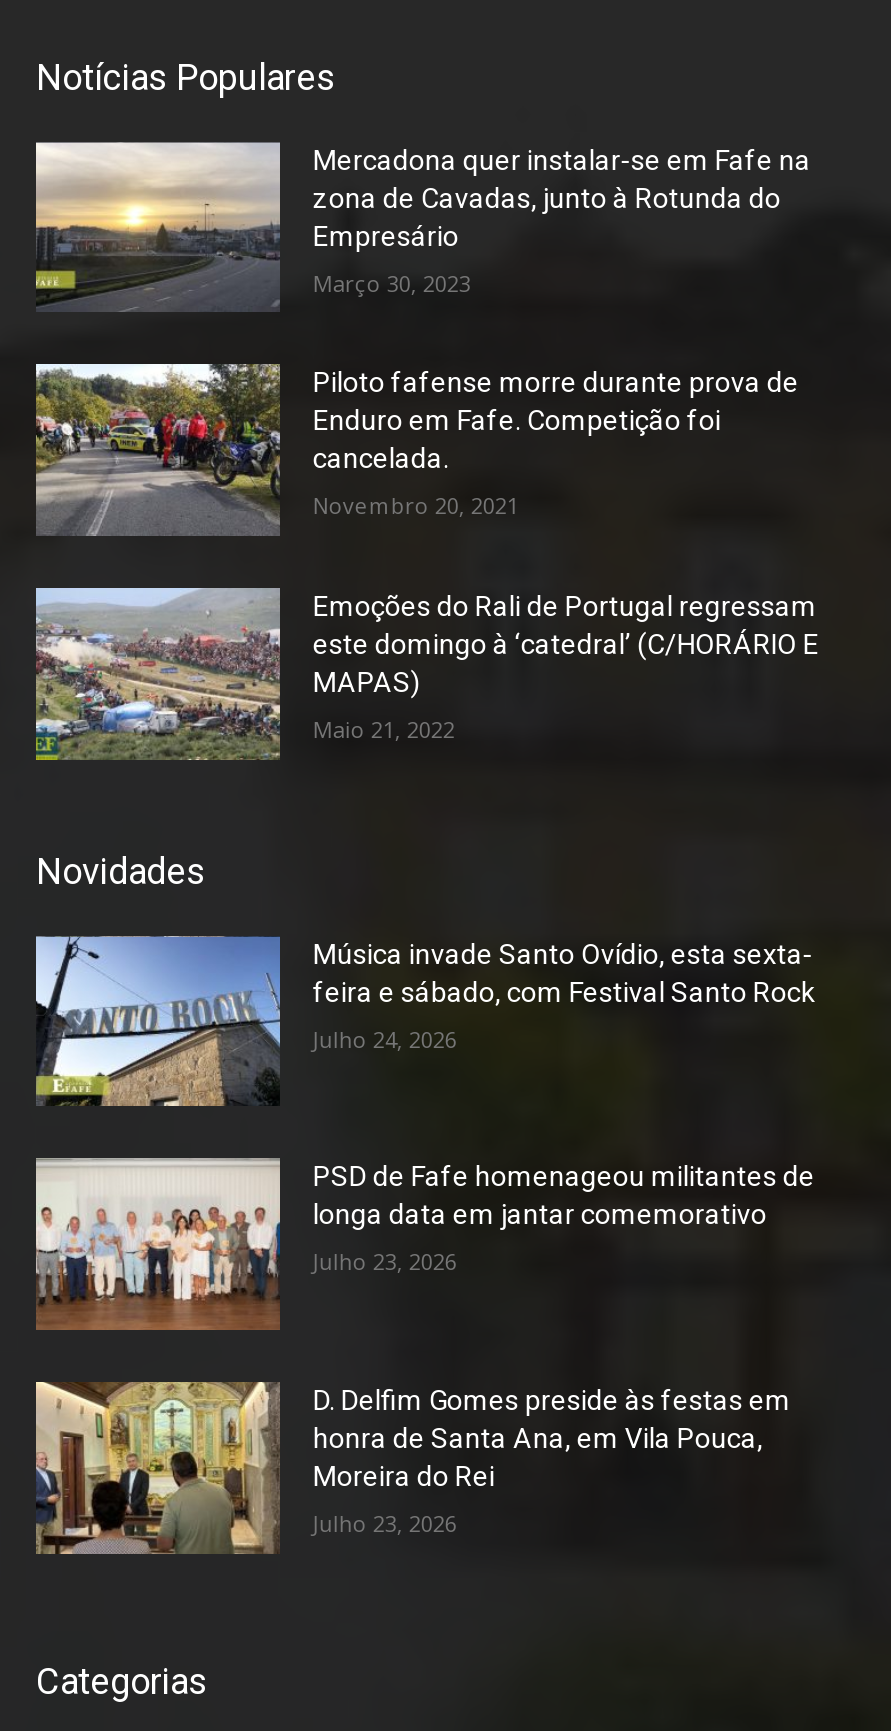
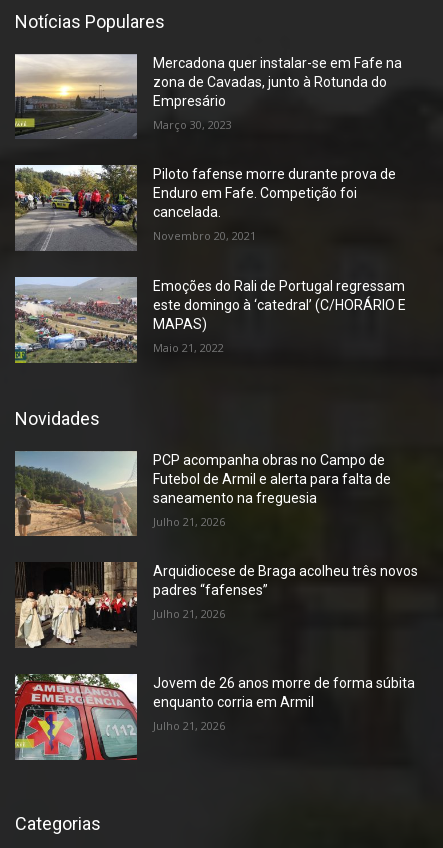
[34,936,815,1108] [image] | Música invade Santo Ovídio, esta sexta- | feira e sábado, com Festival Santo Rock -> [14,450,391,537] [image] | PCP acompanha obras no Campo de | Futebol de Armil e alerta para falta de | saneamento na freguesia
[313,1023,457,1053] Julho 24, 2026 -> [153,514,225,529] Julho 21, 2026
[34,1156,815,1332] [image] | PSD de Fafe homenageou militantes de | longa data em jantar comemorativo -> [15,562,418,649] [image] | Arquidiocese de Braga acolheu três novos | padres “fafenses”
[313,1247,457,1277] Julho 23, 2026 -> [153,606,225,621] Julho 21, 2026
[34,1380,791,1556] [image] | D. Delfim Gomes preside às festas em | honra de Santa Ana, em Vila Pouca, | Moreira do Rei -> [14,673,415,761] [image] | Jovem de 26 anos morre de forma súbita | enquanto corria em Armil
[313,1508,457,1538] Julho 23, 2026 -> [153,718,225,733] Julho 21, 2026

